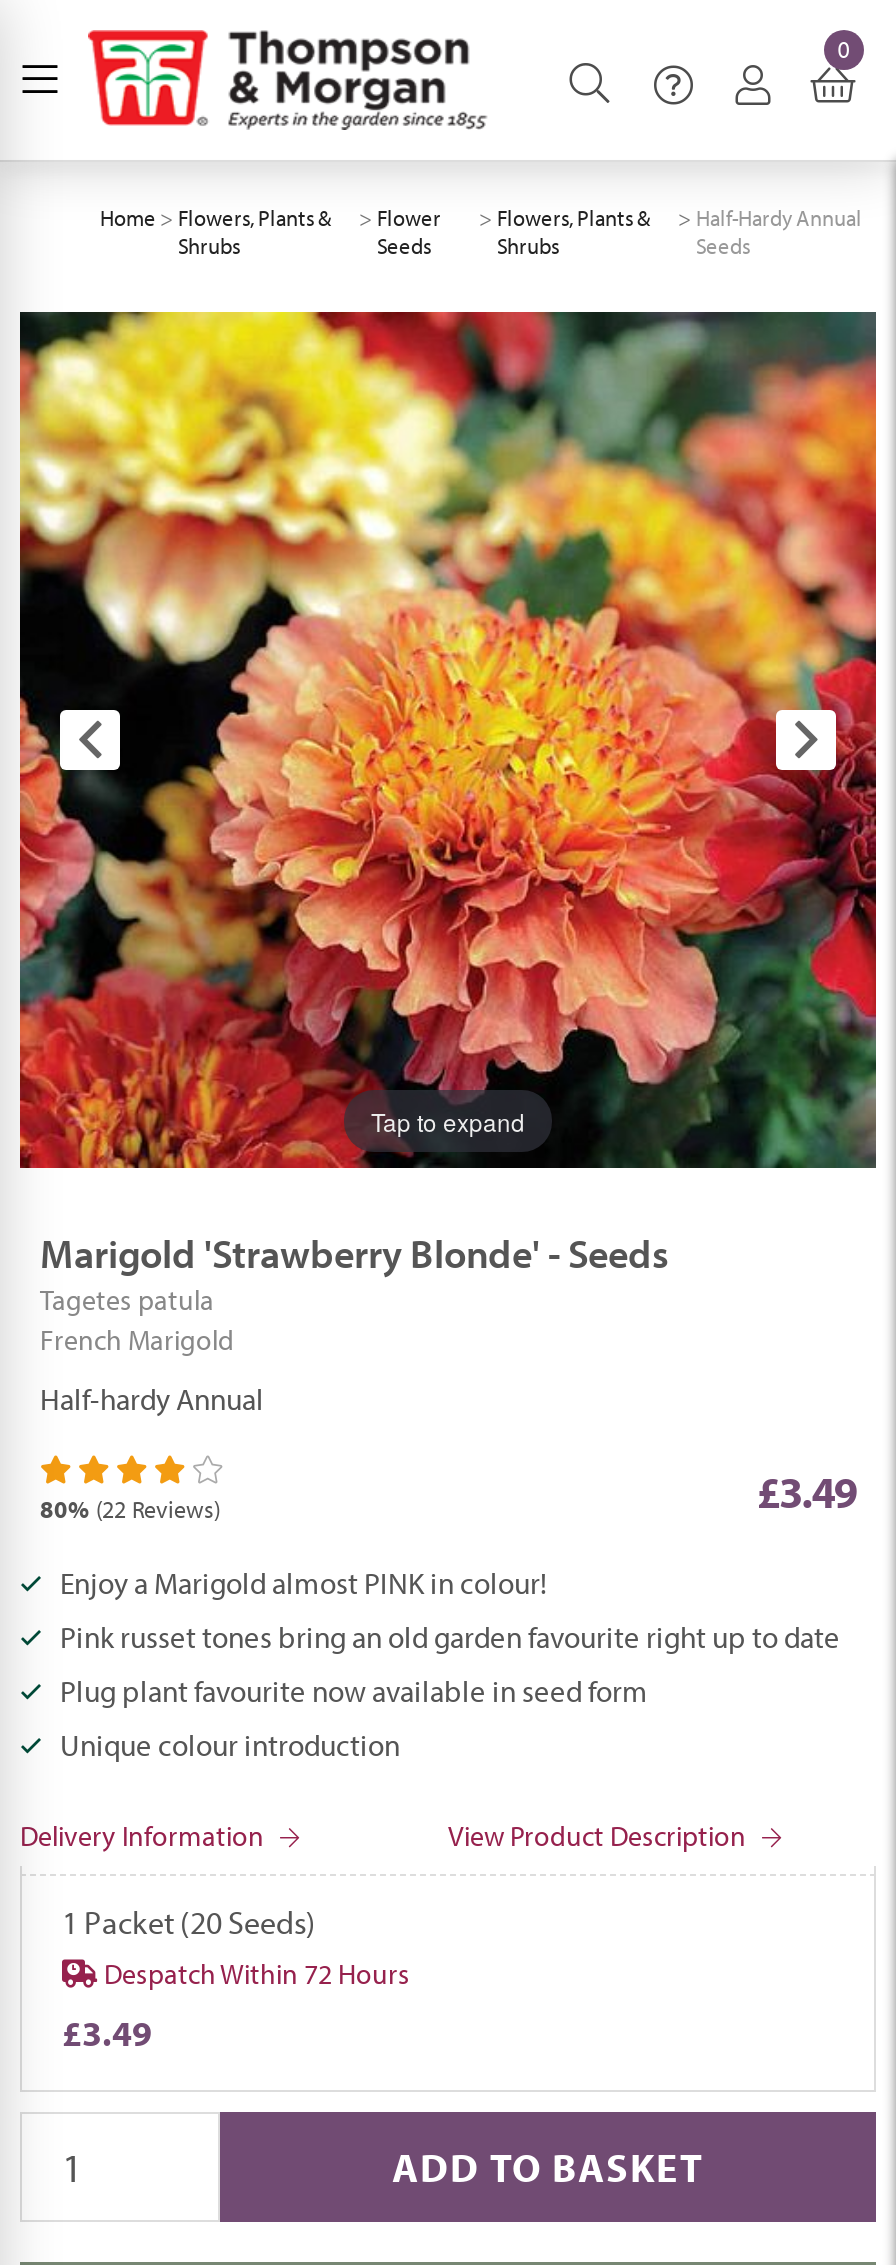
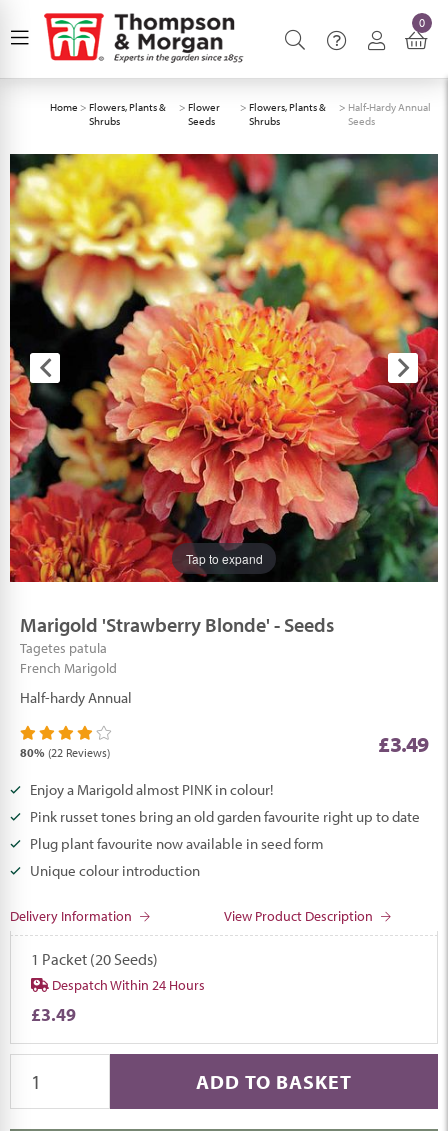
[98,1956,410,1992] Despatch Within 72 Hours -> [49,976,205,994] Despatch Within 24 Hours

